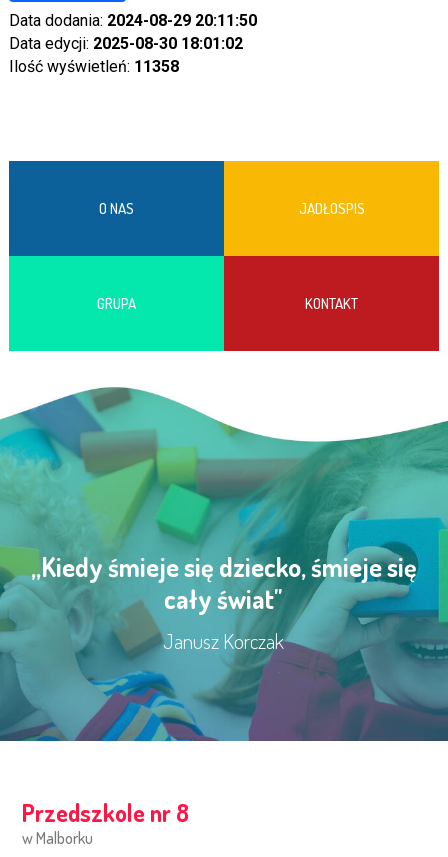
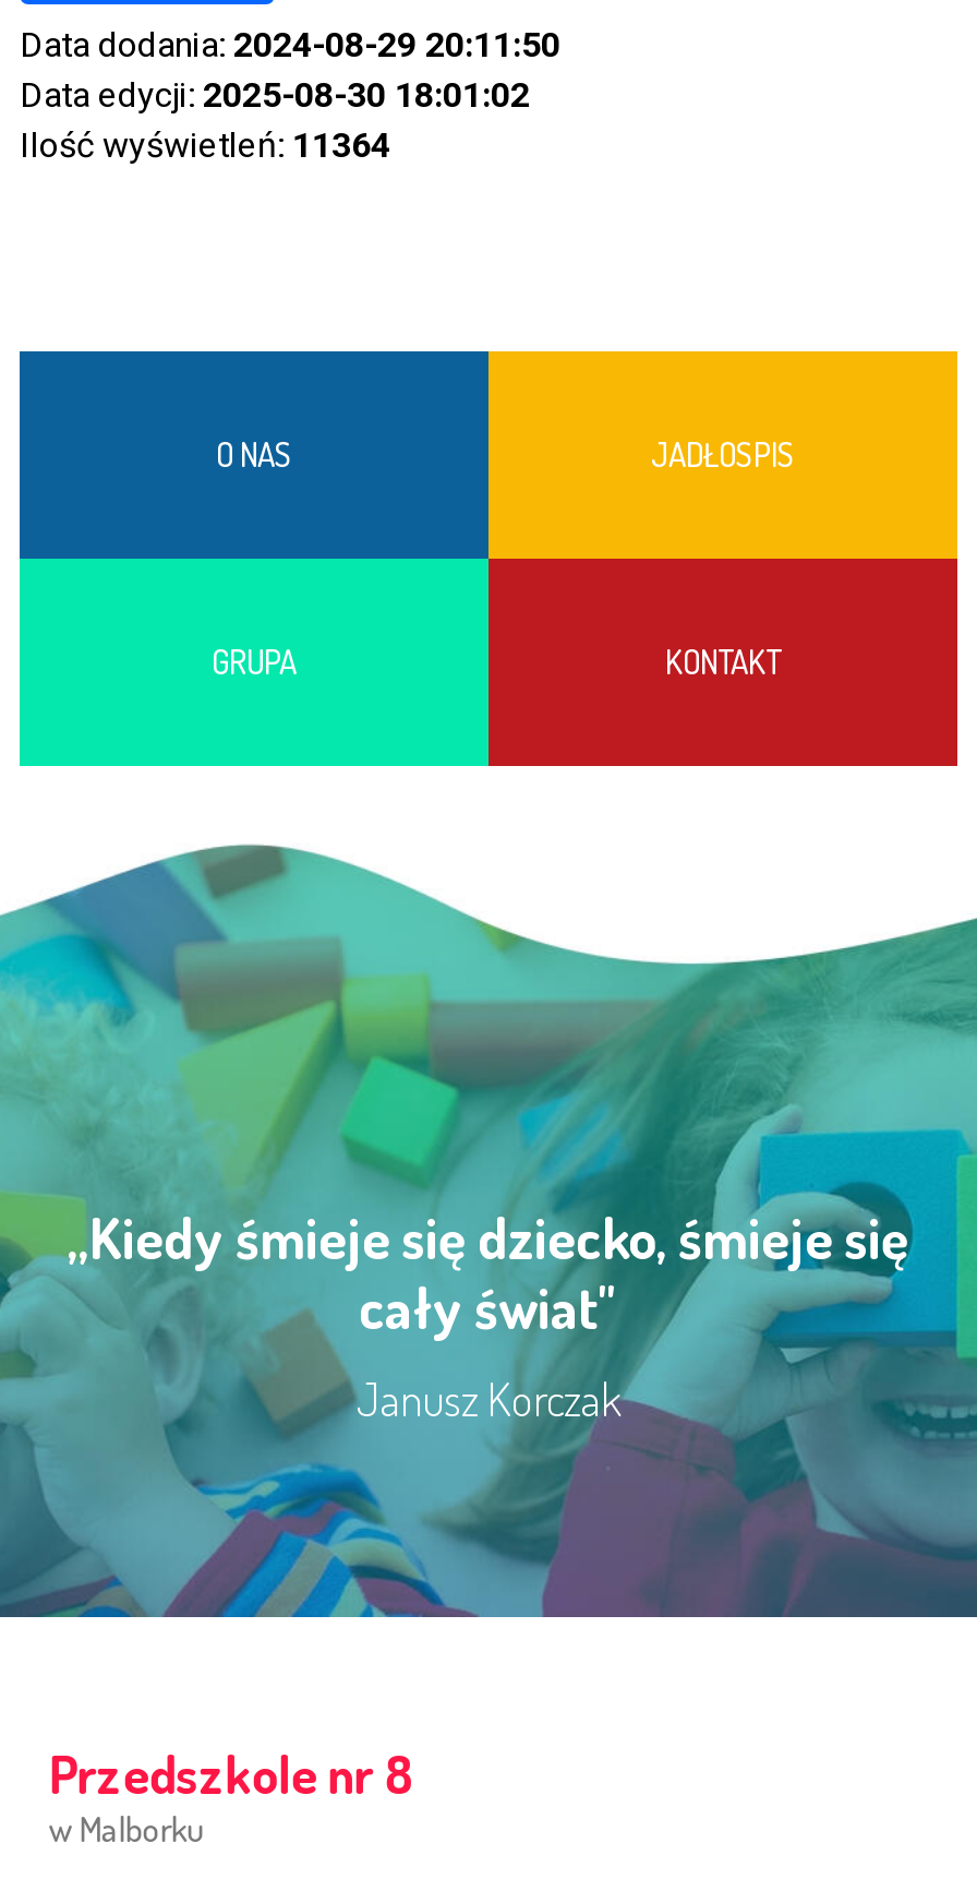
[9,57,179,76] Ilość wyświetleń: 11358 -> [20,124,390,166] Ilość wyświetleń: 11364

